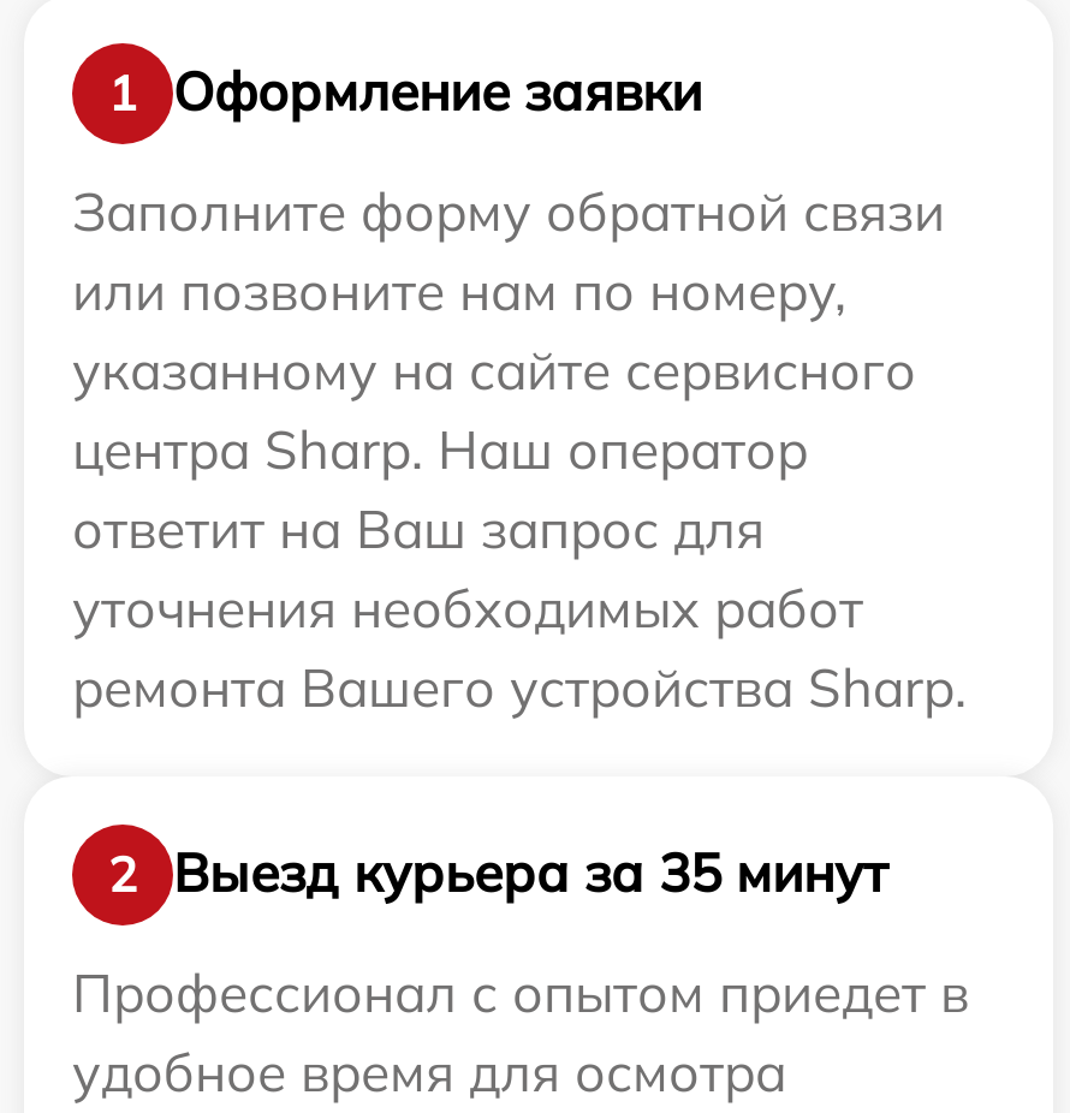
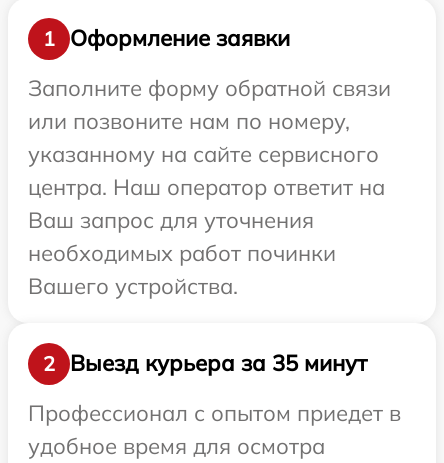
[72,415,967,720] центра Sharp. Наш оператор | ответит на Ваш запрос для | уточнения необходимых работ | ремонта Вашего устройства Sharp. -> [28,173,385,300] центра. Наш оператор ответит на | Ваш запрос для уточнения | необходимых работ починки | Вашего устройства.

